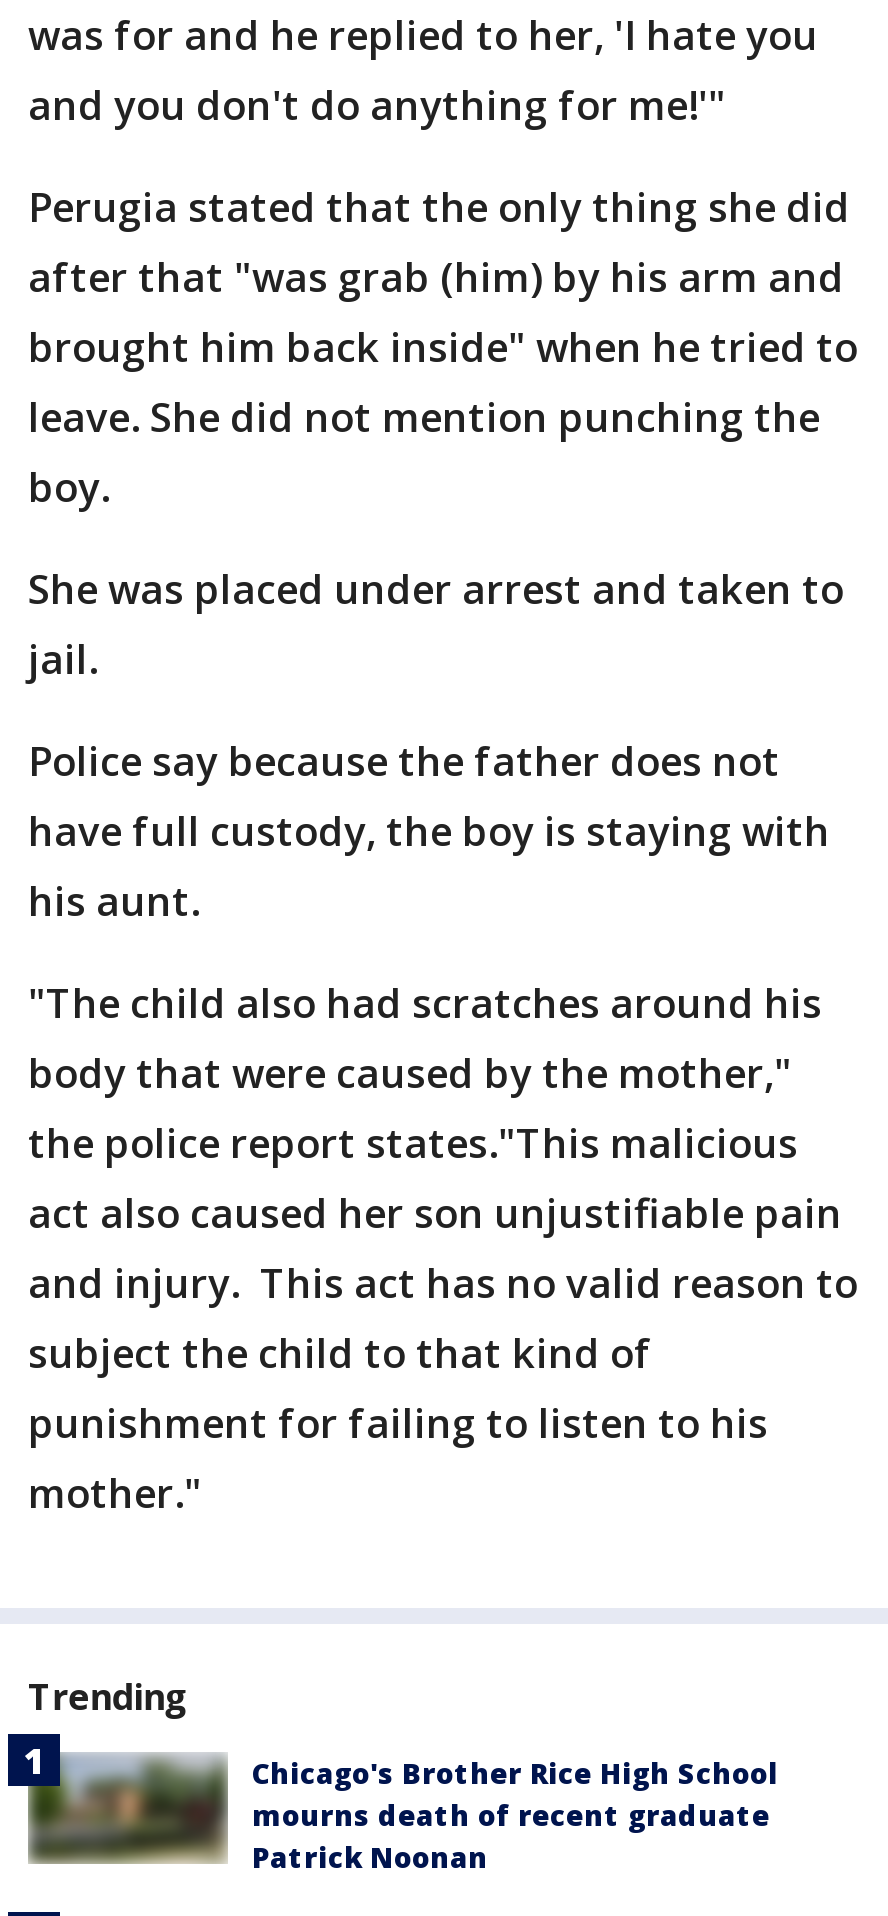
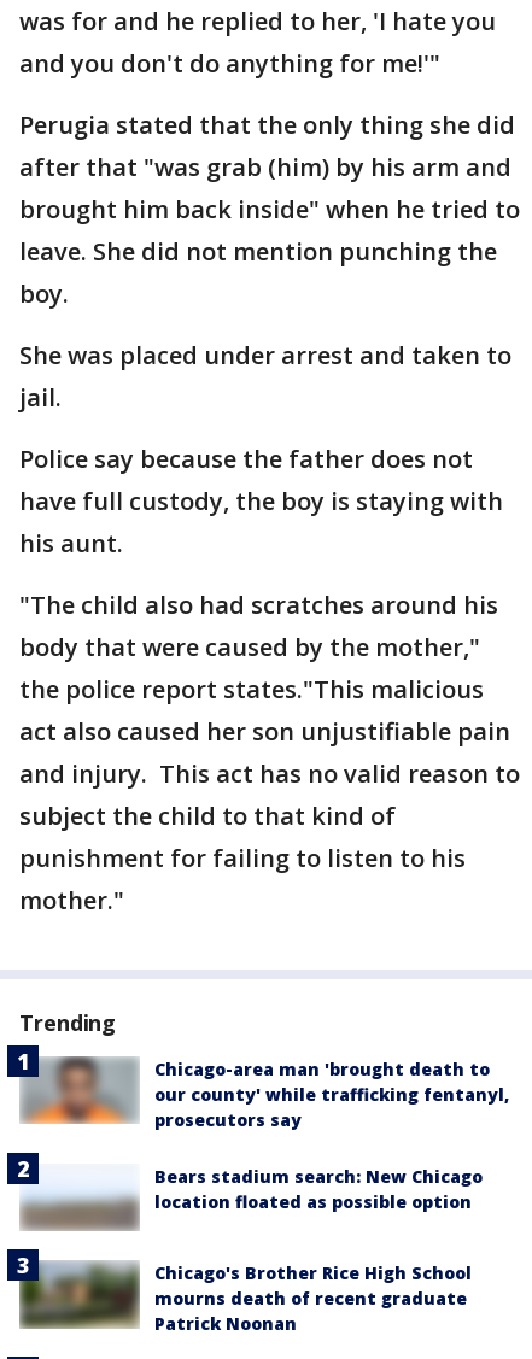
none -> [7,1155,140,1232] [image]
none -> [18,1055,509,1213] [image] | Chicago-area man 'brought death to | our county' while trafficking fentanyl, | prosecutors say | Bears stadium search: New Chicago | location floated as possible option

